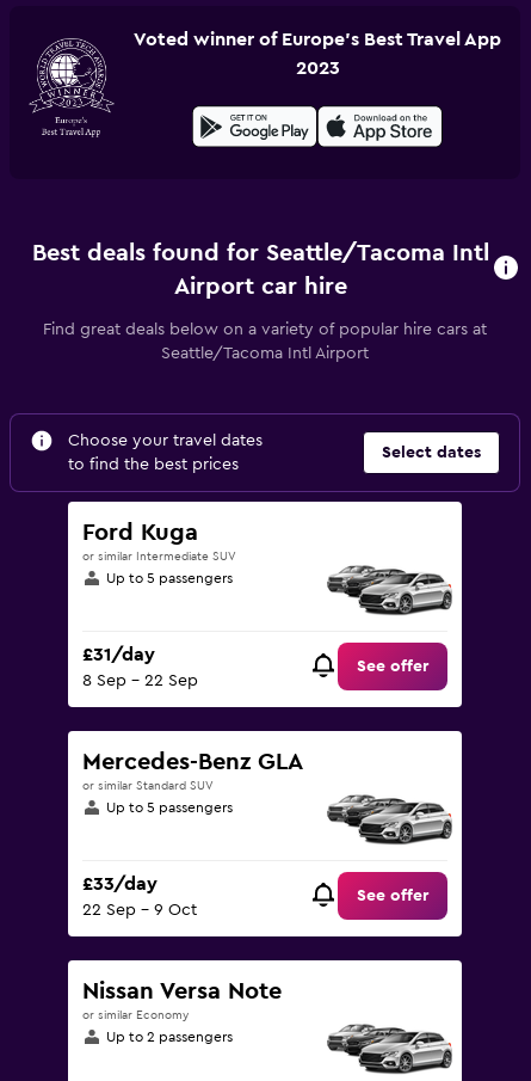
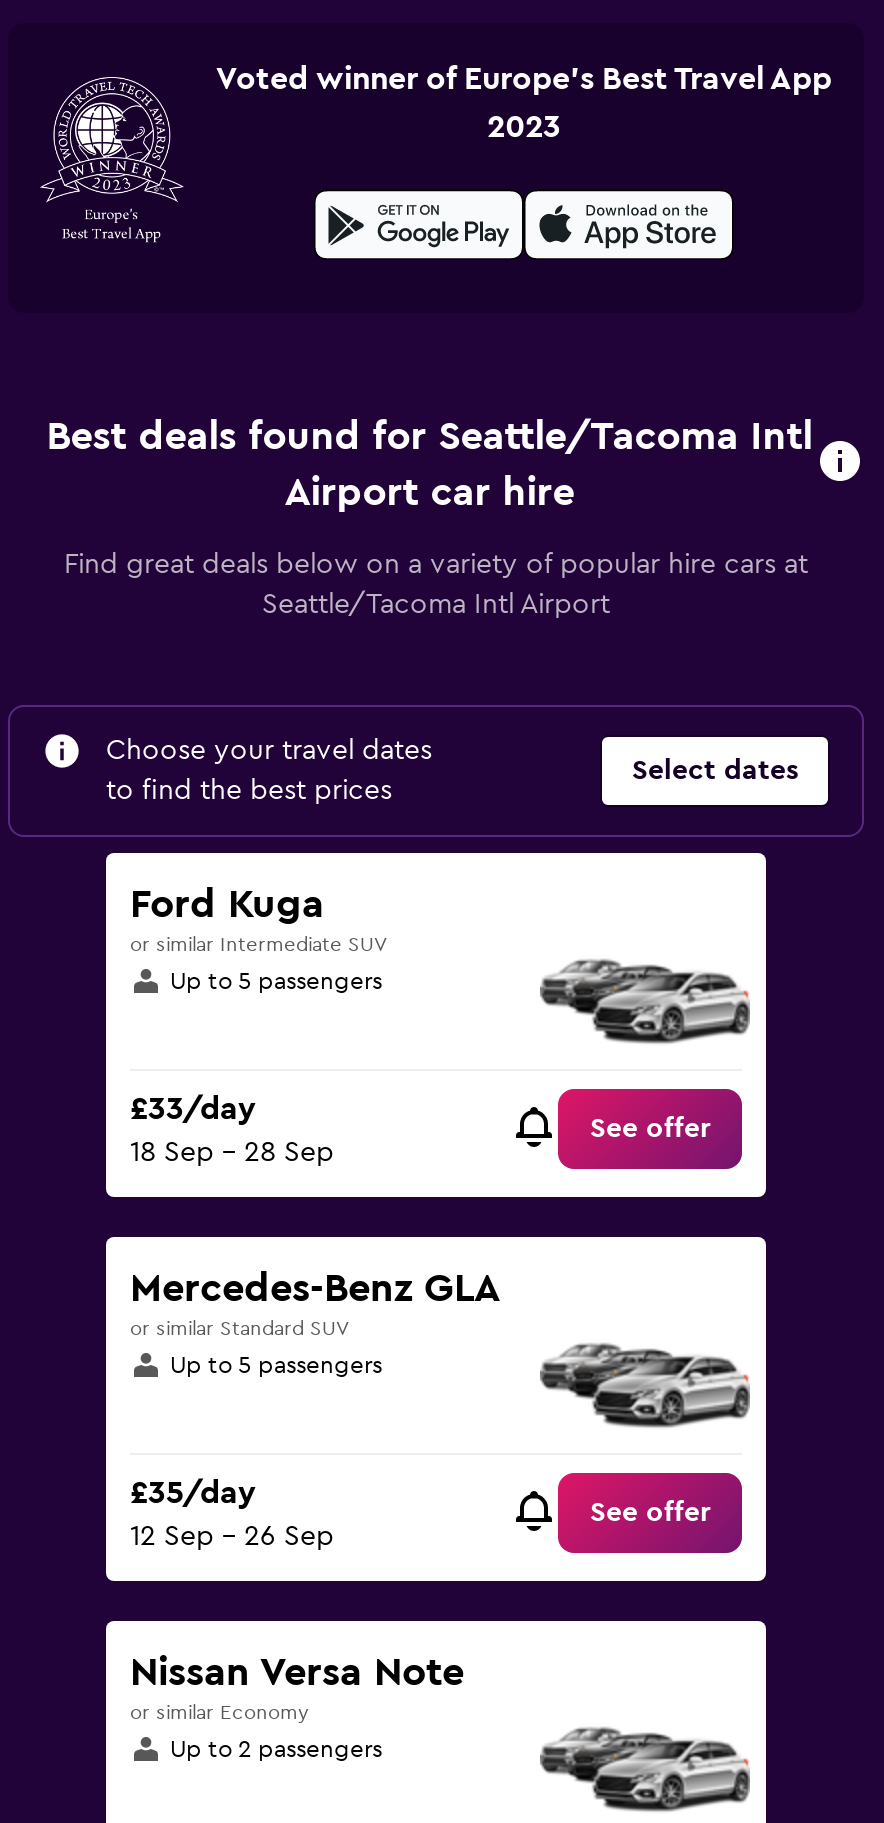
[82,645,198,690] £31/day | 8 Sep - 22 Sep -> [130,1094,334,1168] £33/day | 18 Sep - 28 Sep
[82,875,197,919] £33/day | 22 Sep - 9 Oct -> [130,1478,334,1552] £35/day | 12 Sep - 26 Sep

